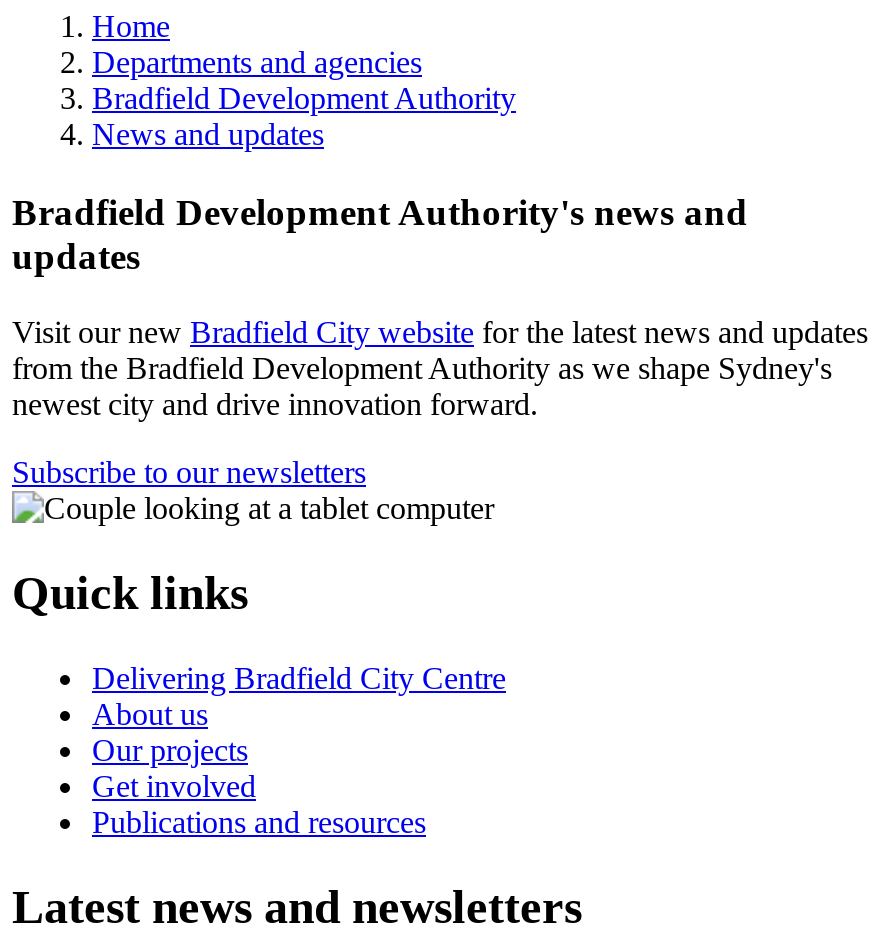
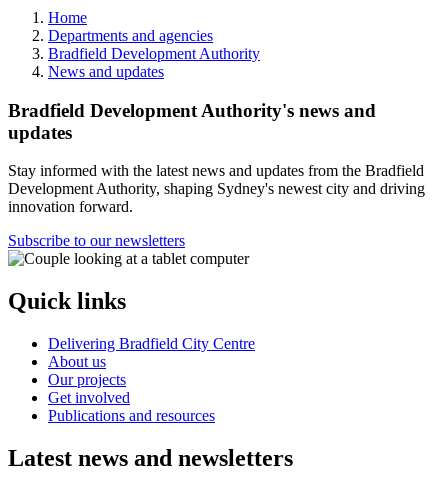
[12,316,868,422] Visit our new Bradfield City website for the latest news and updates | from the Bradfield Development Authority as we shape Sydney's | newest city and drive innovation forward. -> [8,162,425,215] Stay informed with the latest news and updates from the Bradfield | Development Authority, shaping Sydney's newest city and driving | innovation forward.

